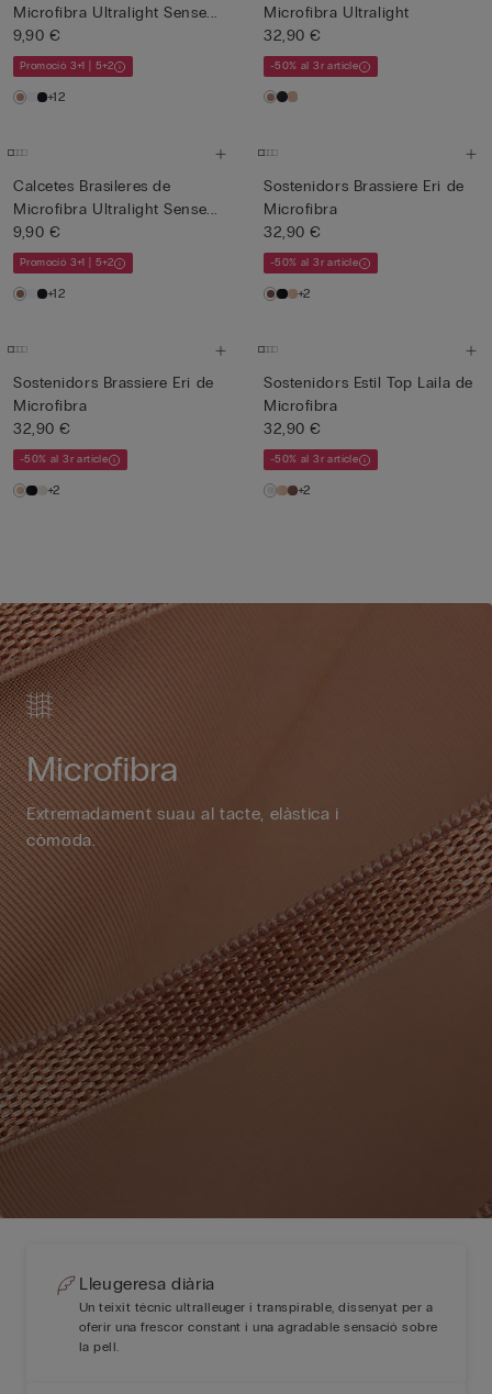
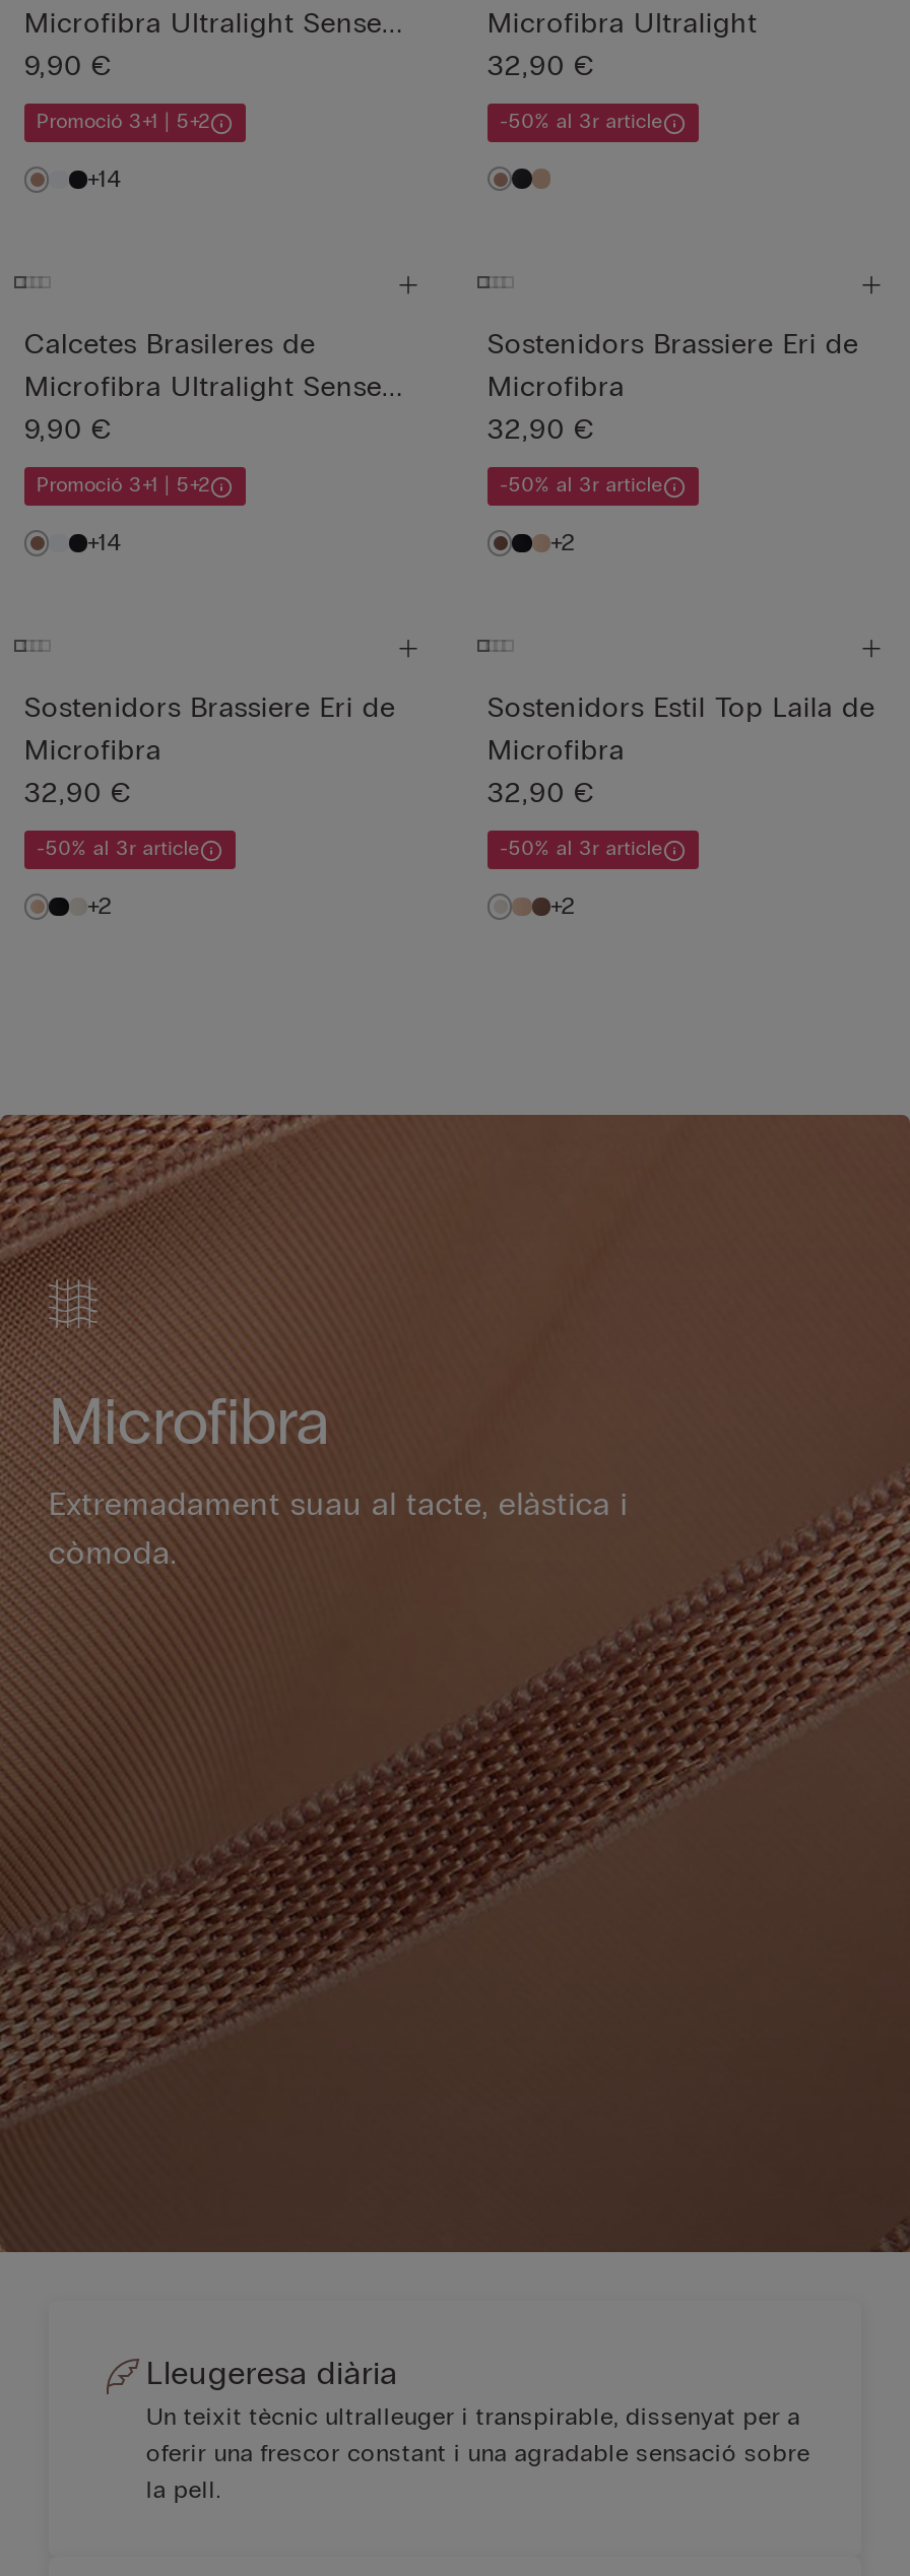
[47,89,65,104] +12 -> [87,164,123,193] +14
[47,286,65,301] +12 -> [87,528,123,556] +14

